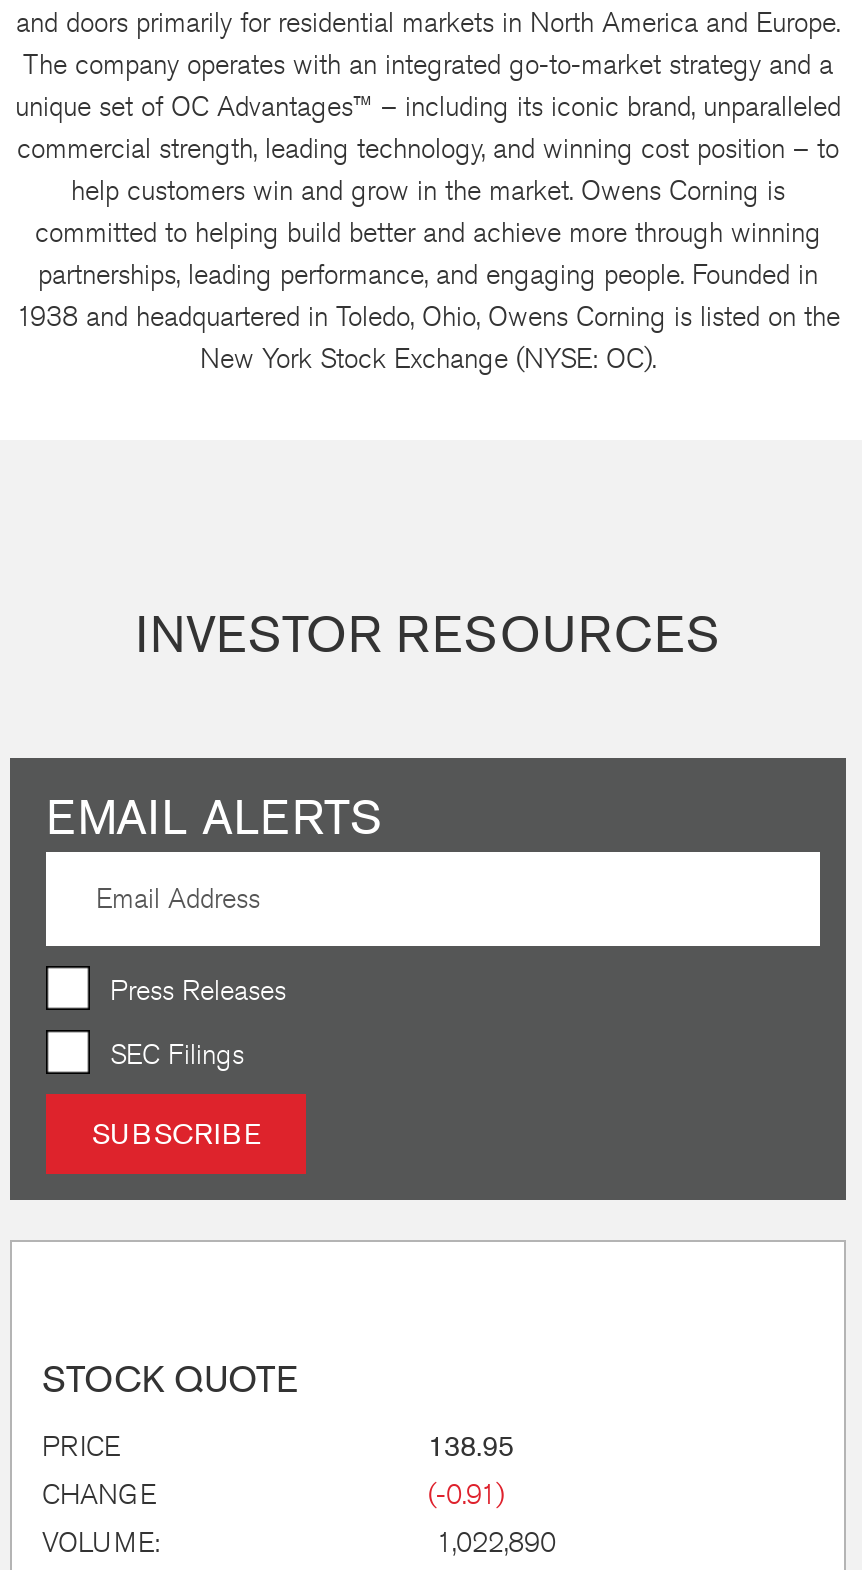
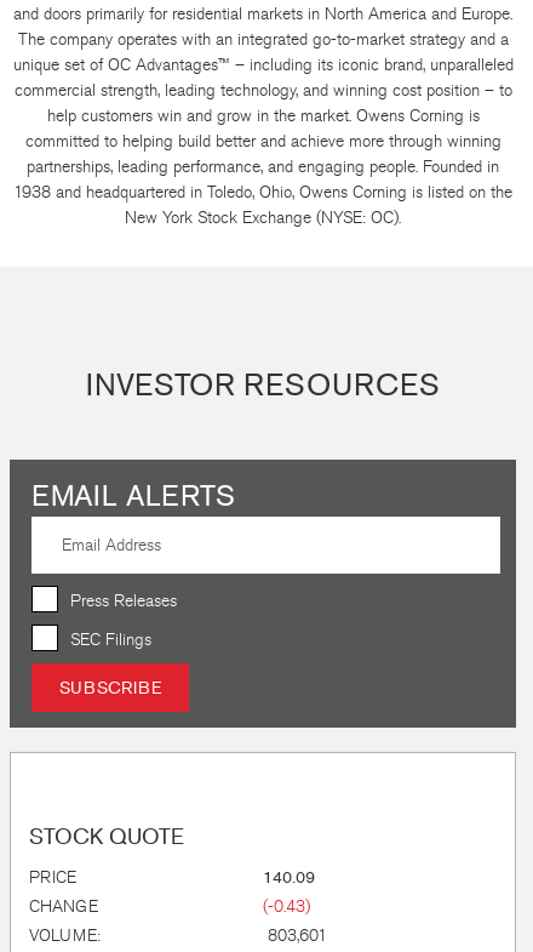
[428,1430,514,1464] 138.95 -> [263,867,315,888] 140.09
[436,1478,496,1512] -0.91 -> [268,896,305,917] -0.43
[436,1526,556,1560] 1,022,890 -> [268,926,327,946] 803,601

